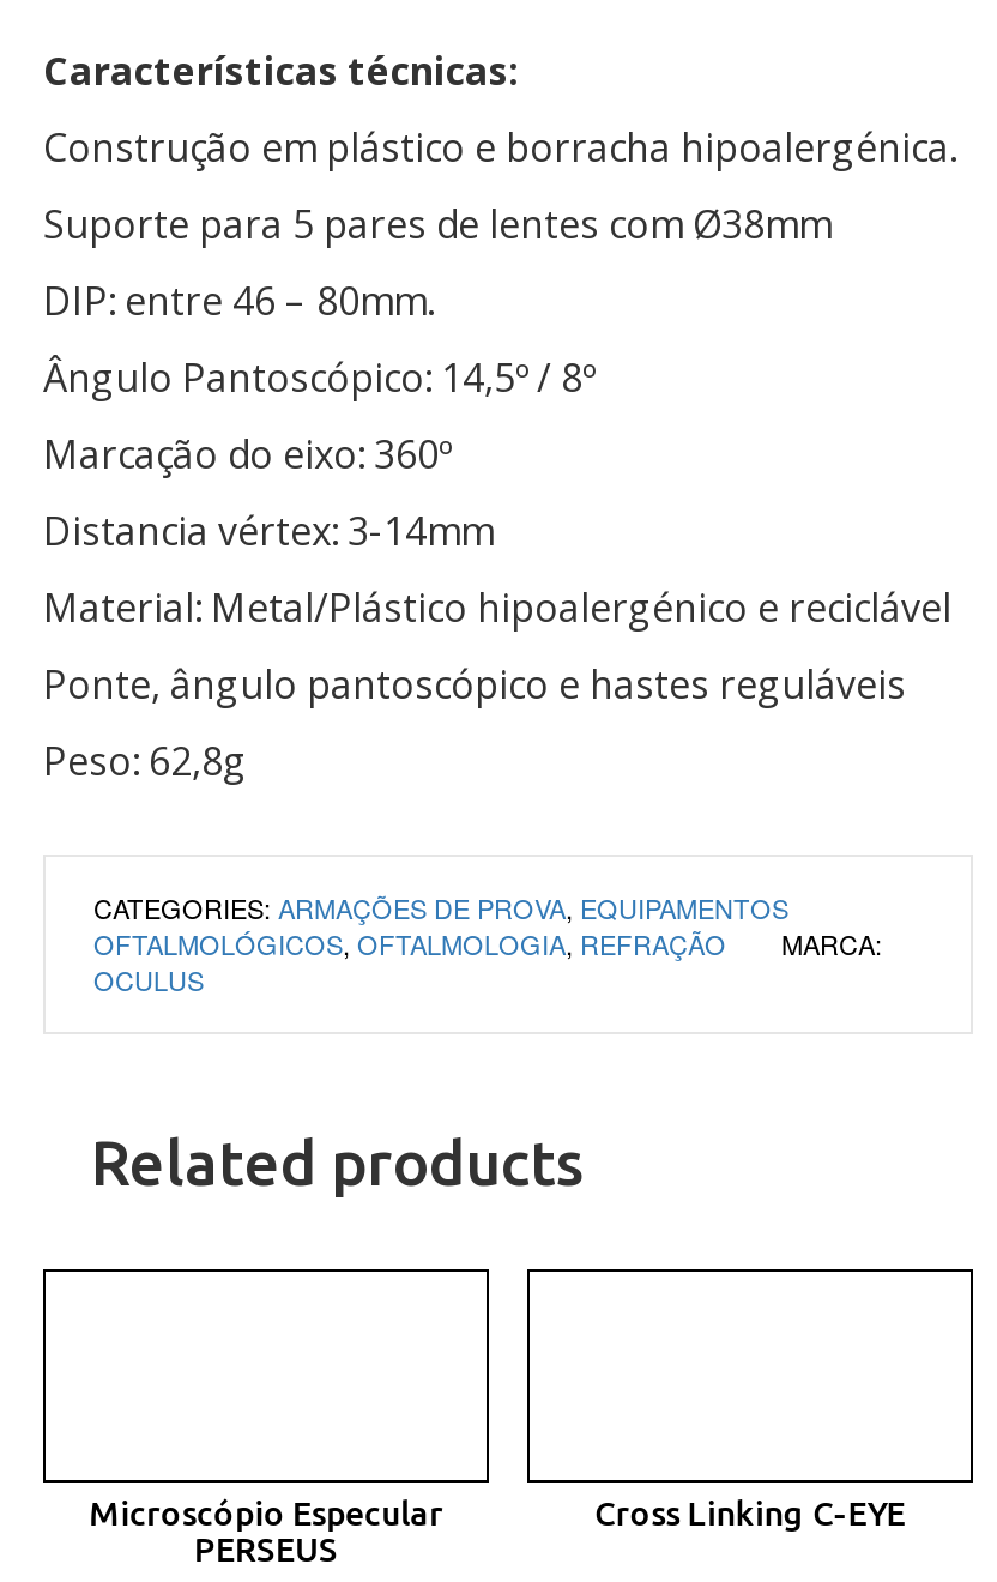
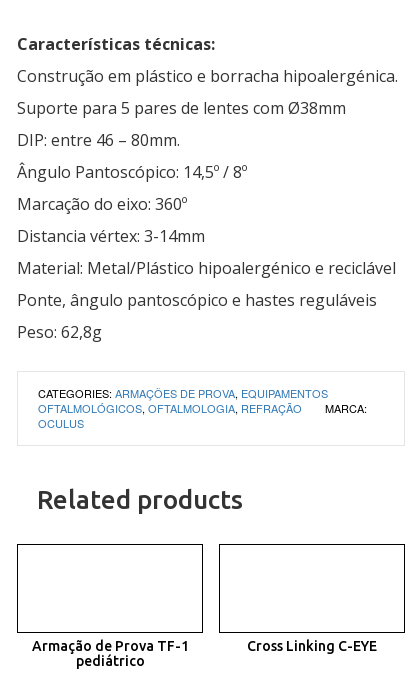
[89,1495,444,1569] Microscópio Especular | PERSEUS -> [32,638,189,669] Armação de Prova TF-1 | pediátrico

